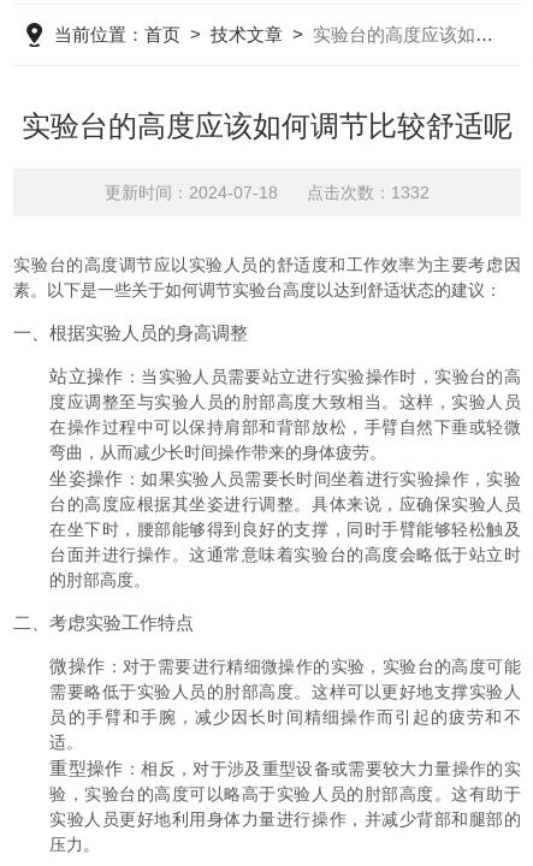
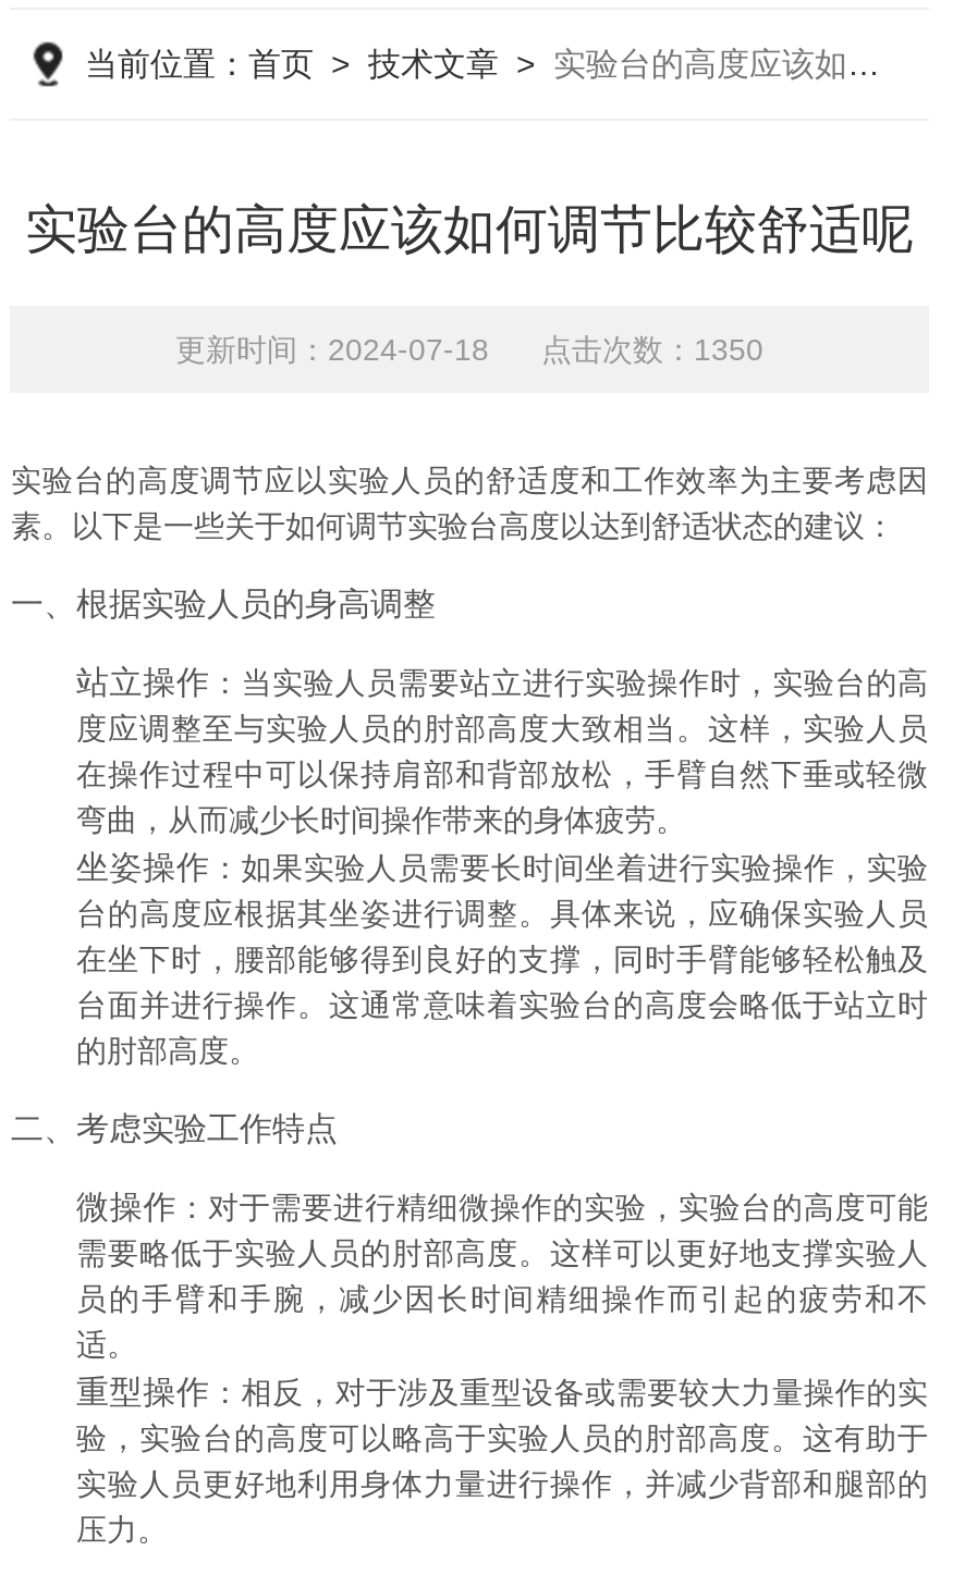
[105,183,430,202] 更新时间：2024-07-18 点击次数：1332 -> [175,332,763,367] 更新时间：2024-07-18 点击次数：1350

